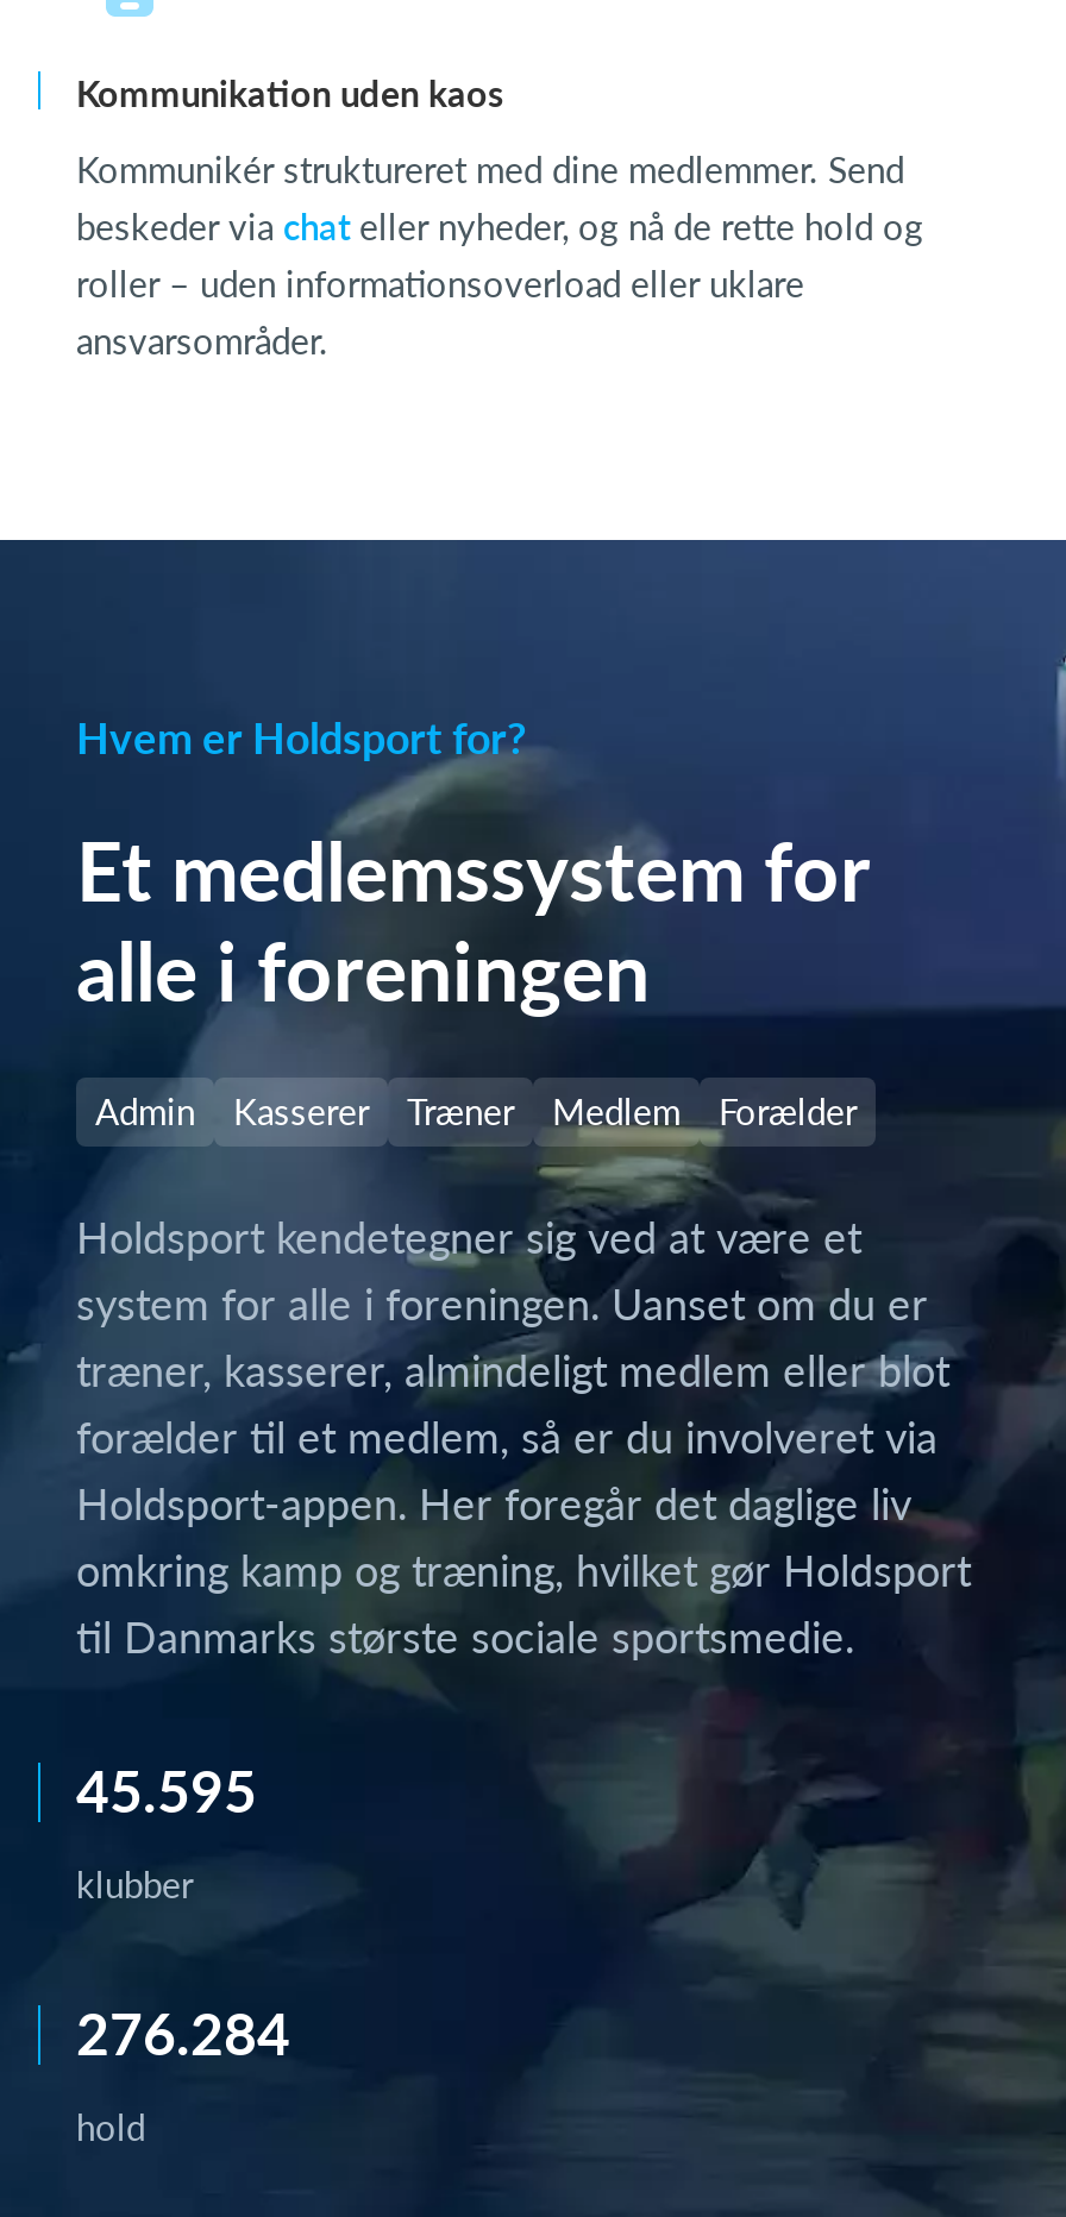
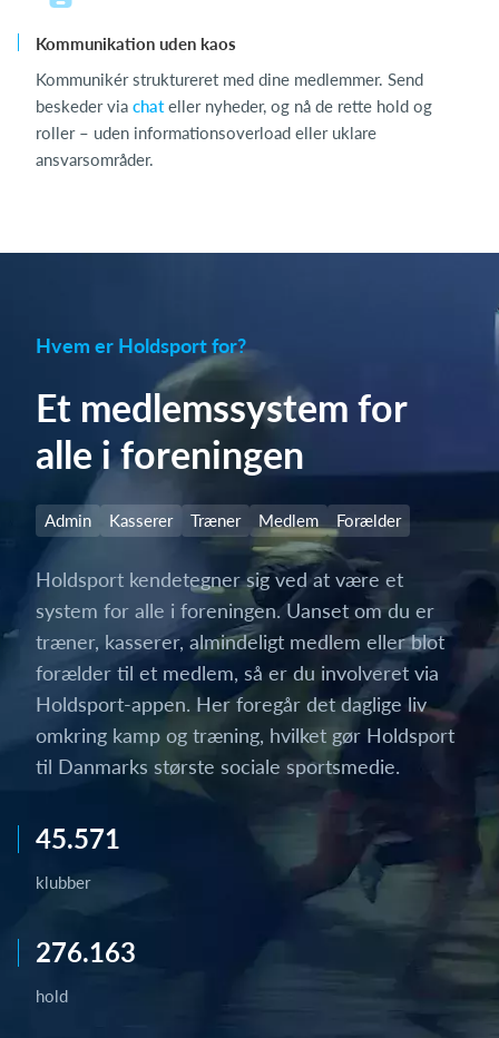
[76,1756,257,1825] 45.595 -> [36,822,120,854] 45.571
[76,1998,290,2067] 276.284 -> [36,936,136,968] 276.163

